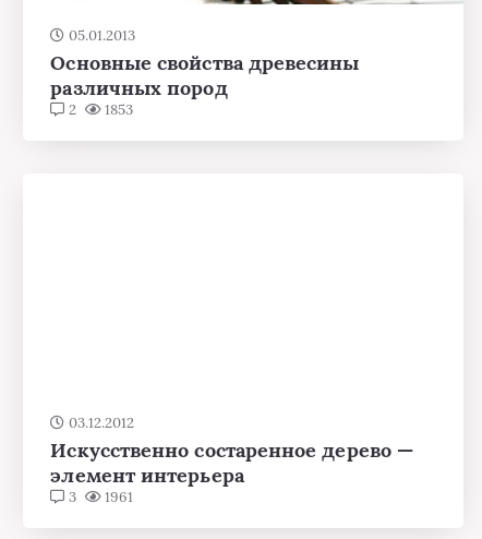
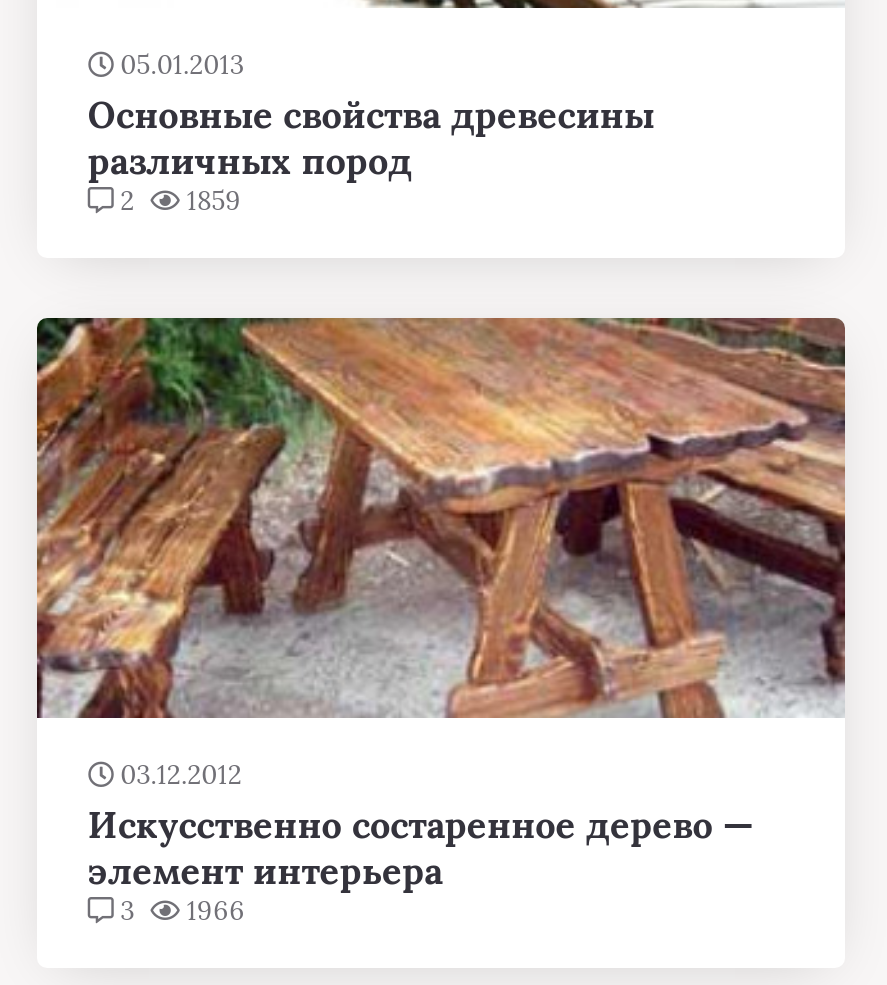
[65,100,133,119] 2 1853 -> [114,184,241,218] 2 1859
none -> [35,316,847,720] [image]
[101,488,133,506] 1961 -> [181,894,245,928] 1966

